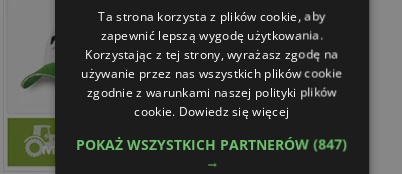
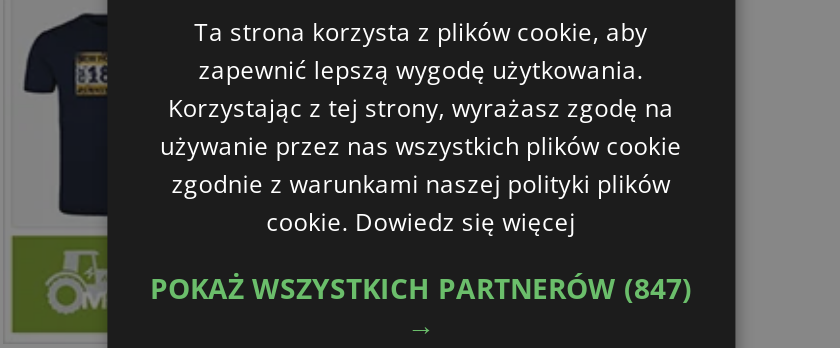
[13,7,56,108] [image] -> [21,12,109,218] [image]

